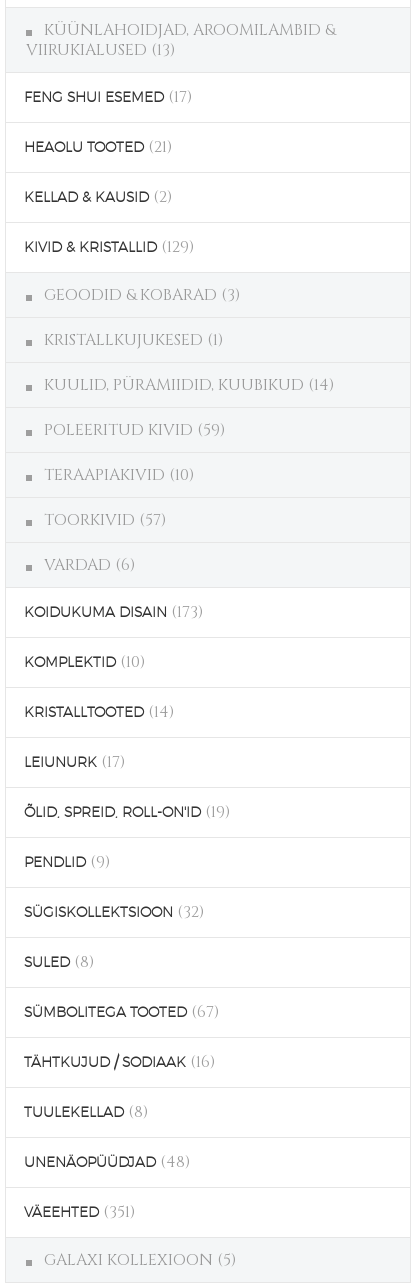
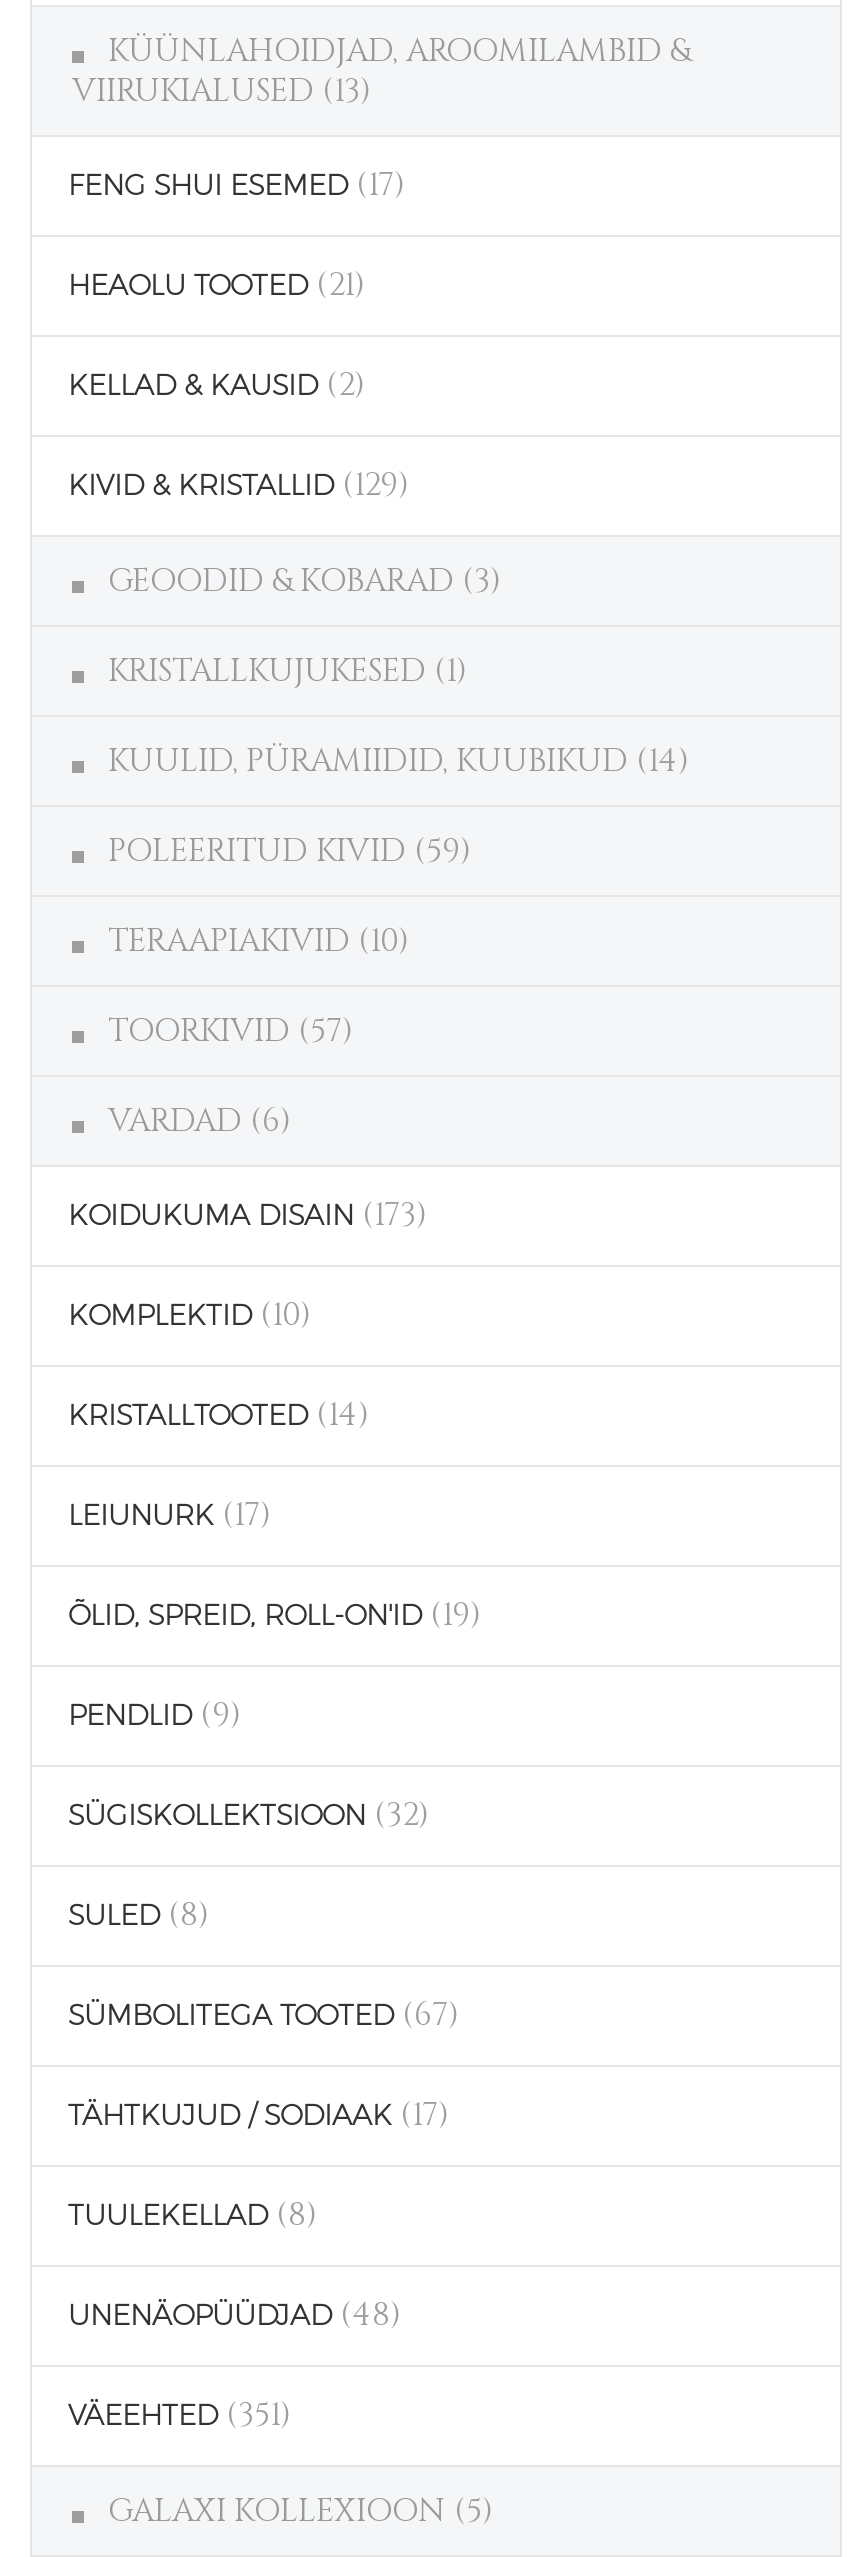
[24,1051,215,1073] TÄHTKUJUD / SODIAAK (16) -> [68,2093,448,2137] TÄHTKUJUD / SODIAAK (17)

